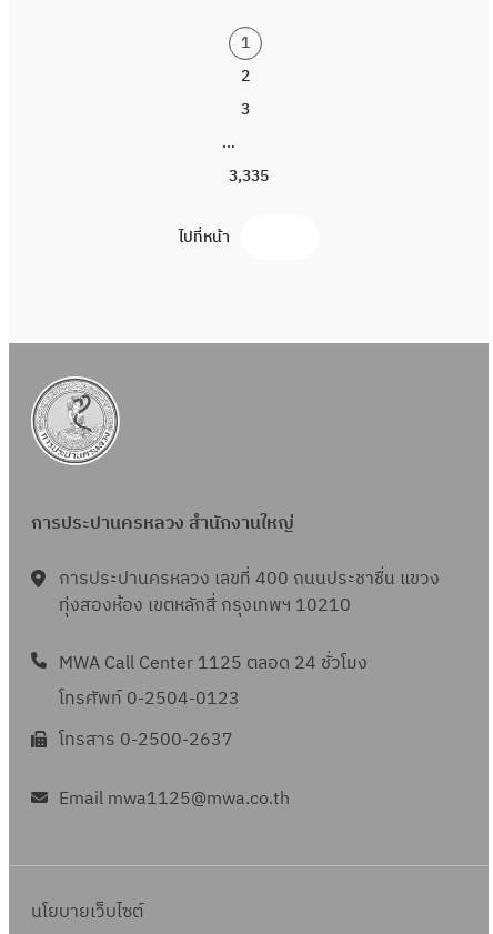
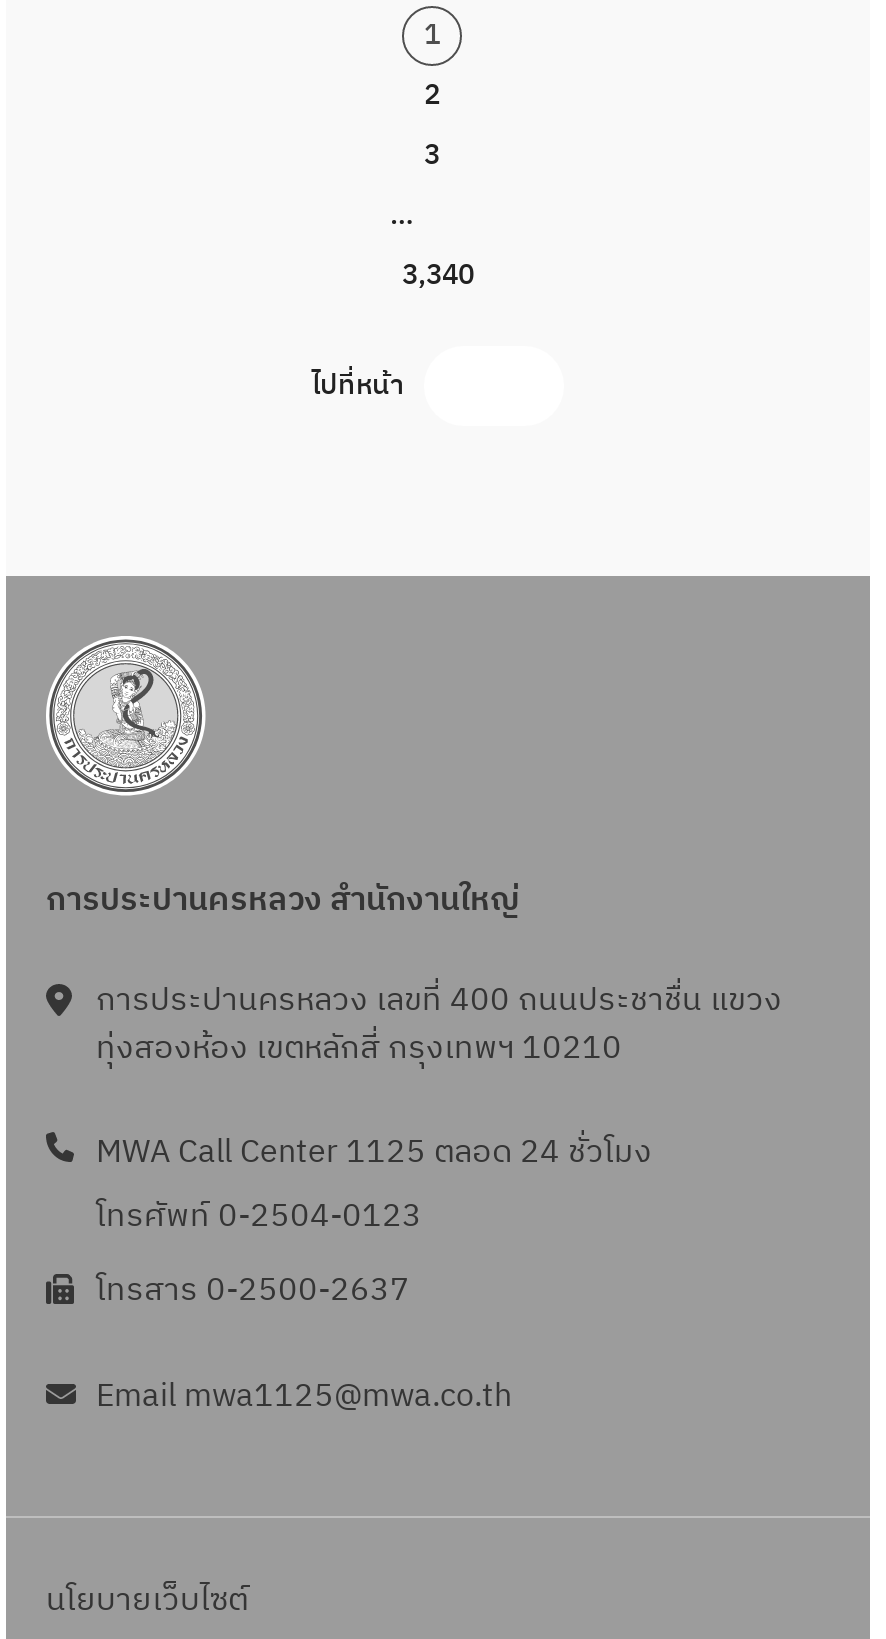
[229,163,269,188] 3,335 -> [402,251,474,297] 3,340

